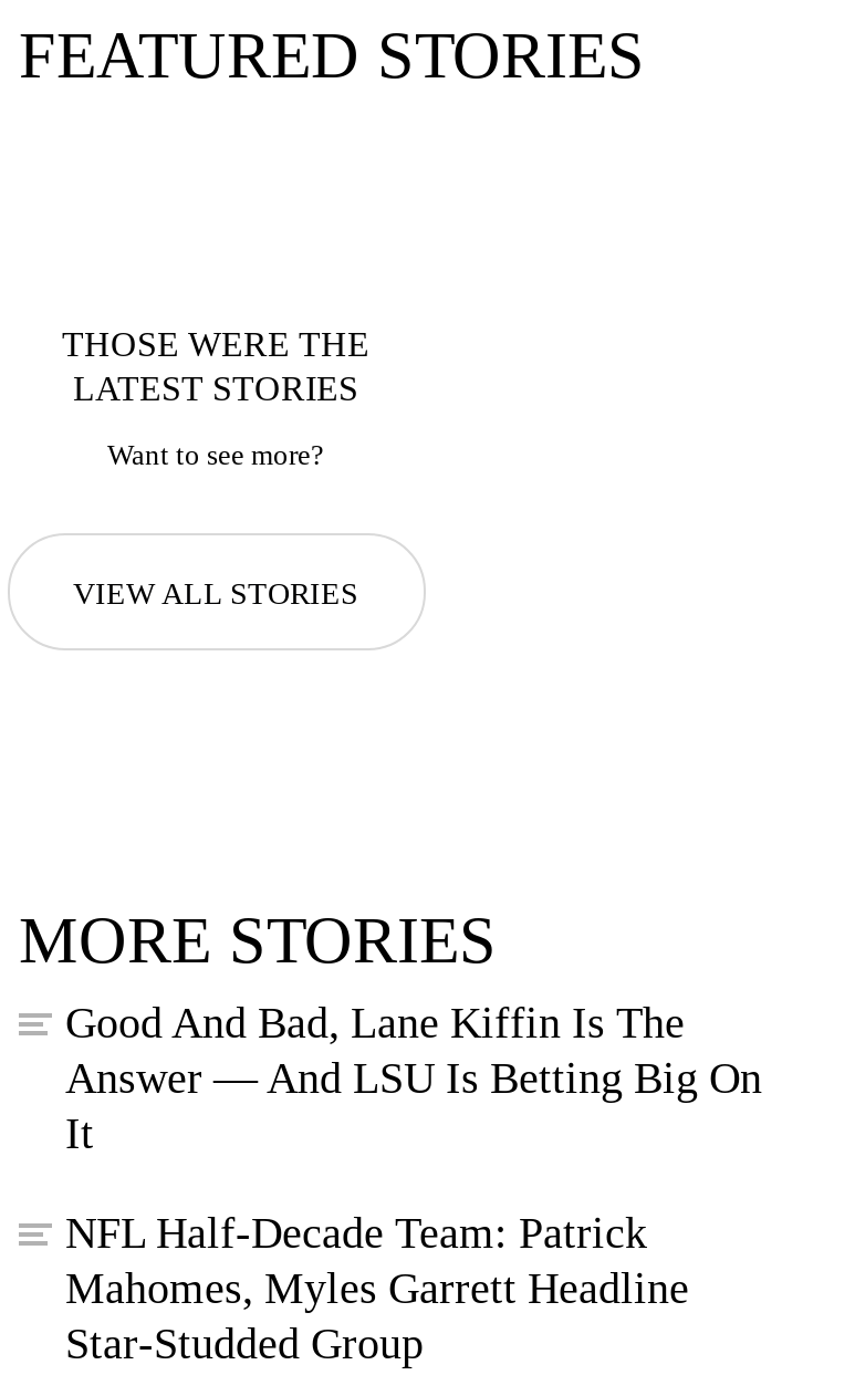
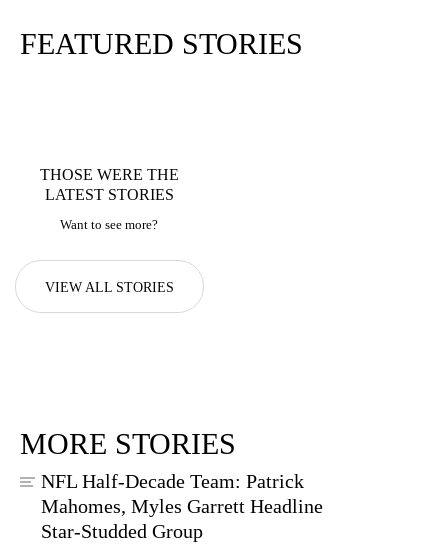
[65,998,762,1157] Good And Bad, Lane Kiffin Is The | Answer — And LSU Is Betting Big On | It -> none

